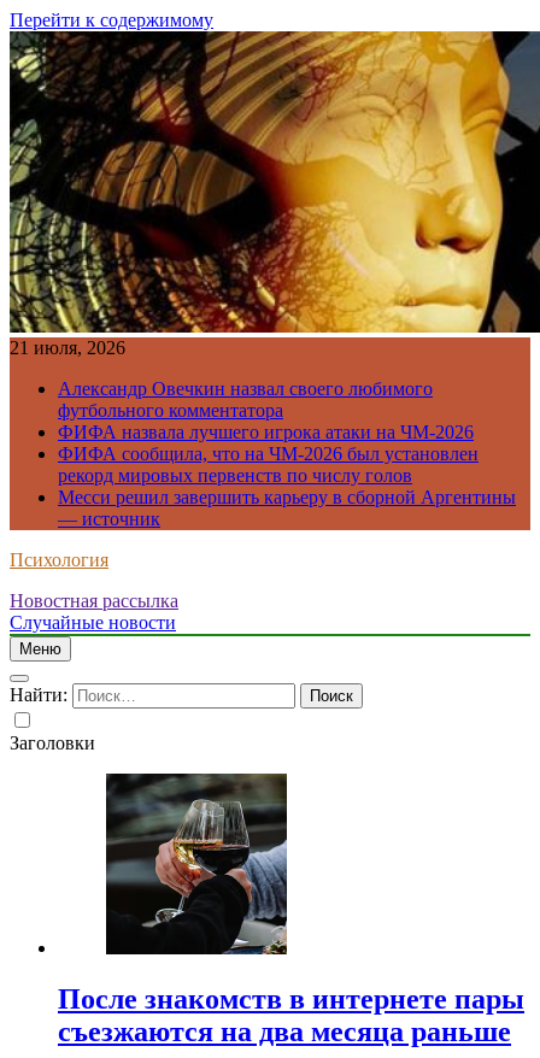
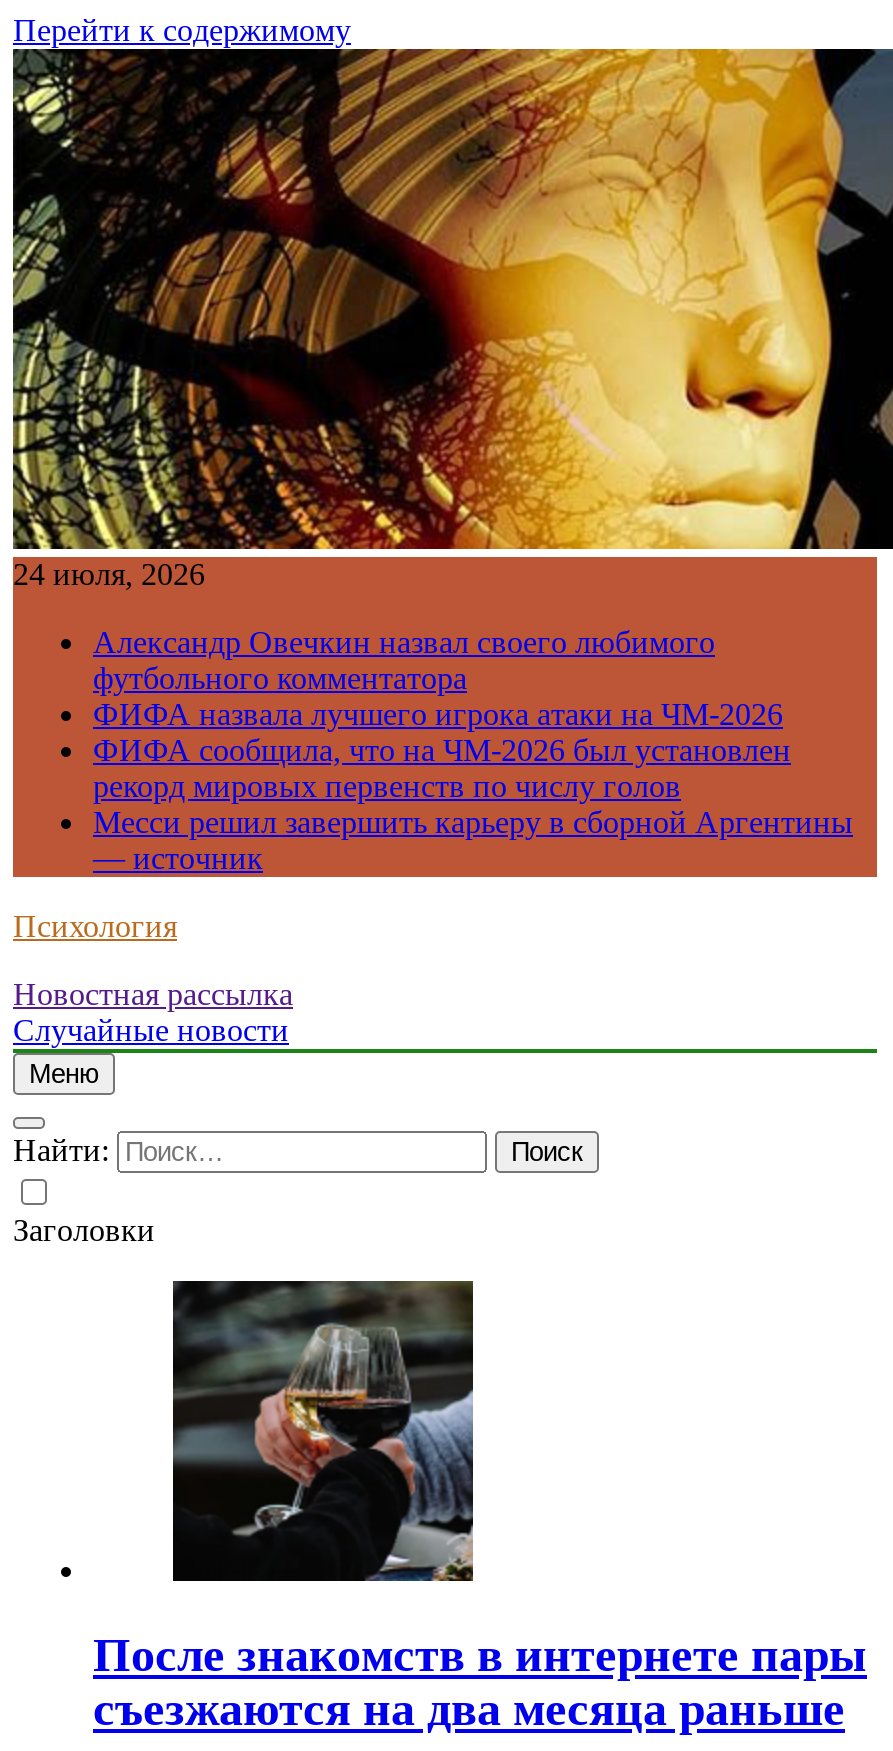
[10,337,125,358] 21 июля, 2026 -> [13,557,205,591] 24 июля, 2026

